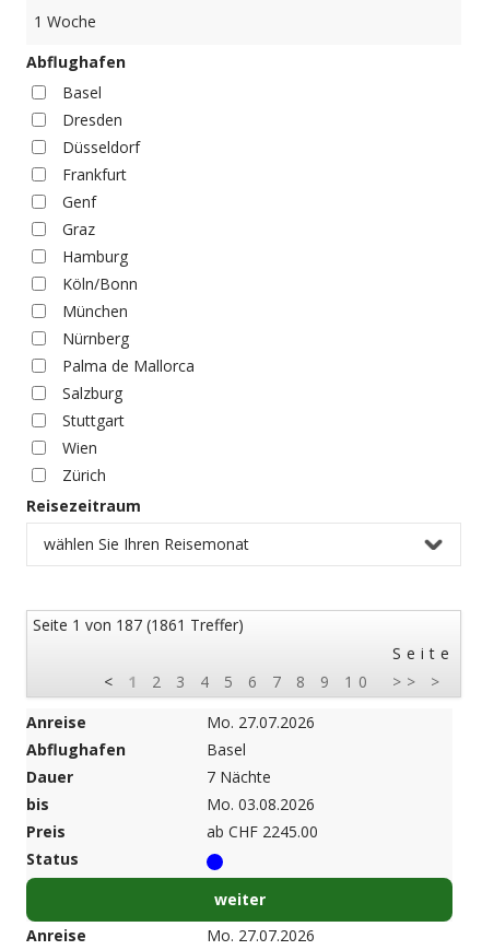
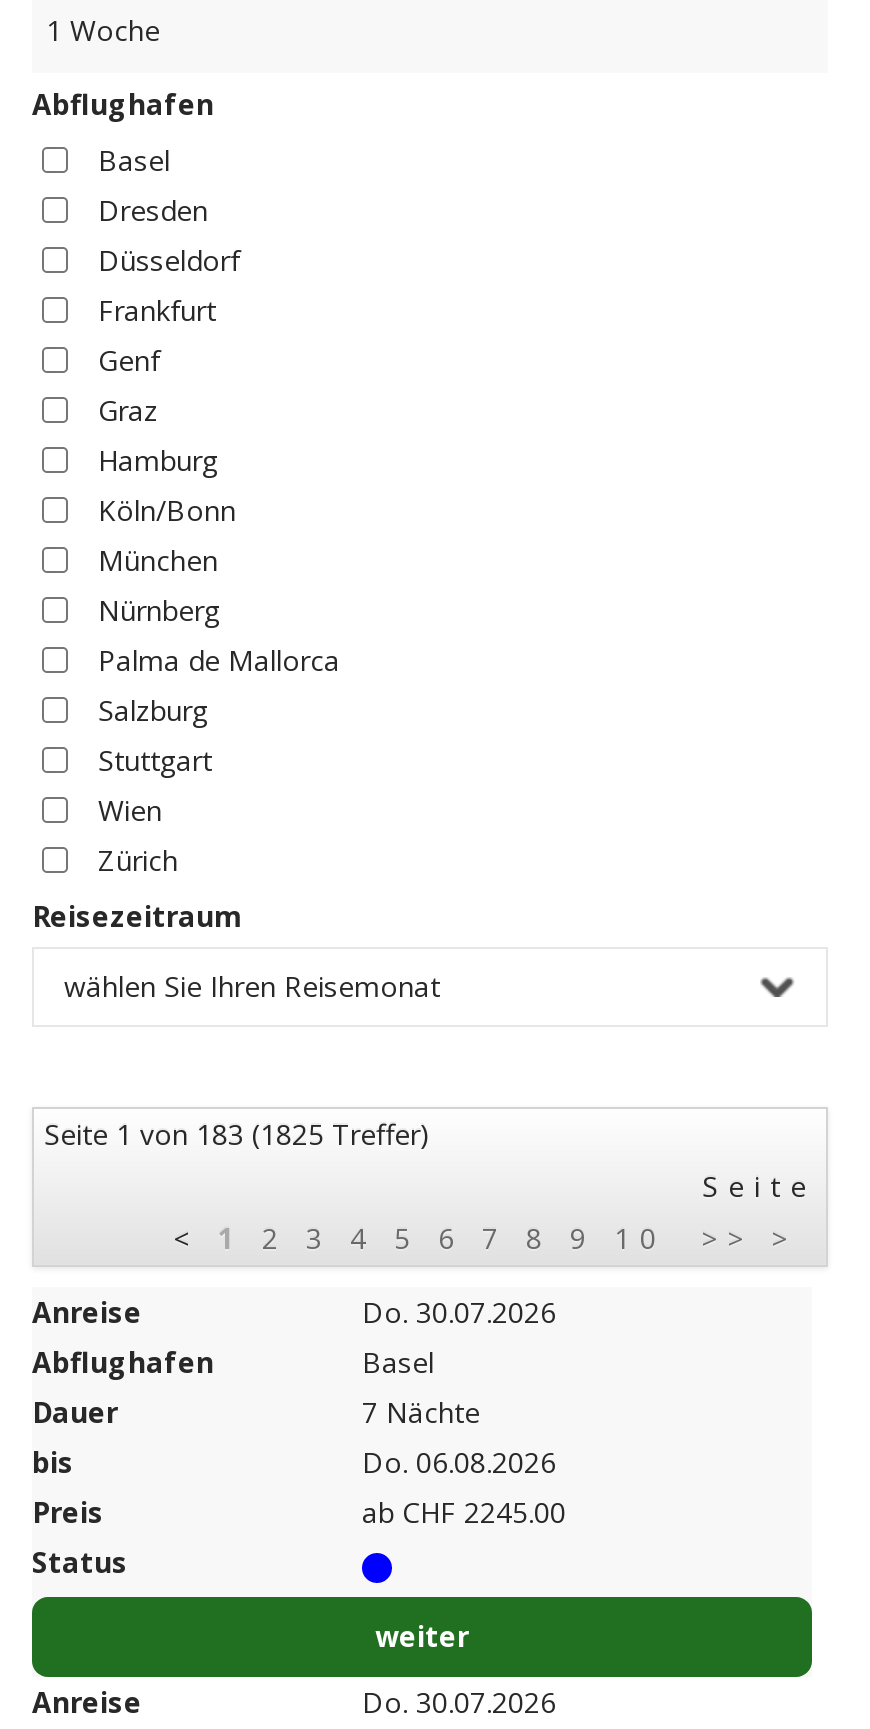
[33,614,244,635] Seite 1 von 187 (1861 Treffer) -> [44,1115,430,1153] Seite 1 von 183 (1825 Treffer)
[207,712,315,732] Mo. 27.07.2026 -> [362,1293,556,1331] Do. 30.07.2026
[207,794,315,814] Mo. 03.08.2026 -> [362,1443,556,1481] Do. 06.08.2026
[207,925,315,946] Mo. 27.07.2026 -> [362,1683,556,1721] Do. 30.07.2026

